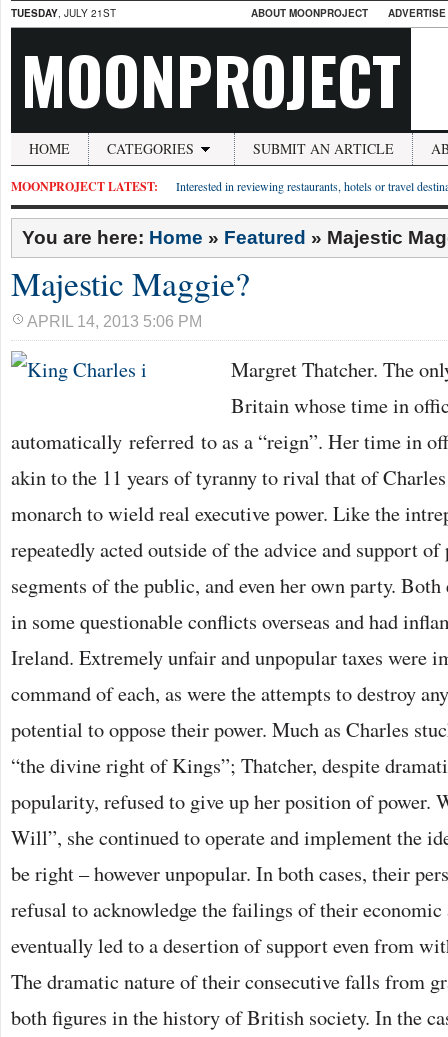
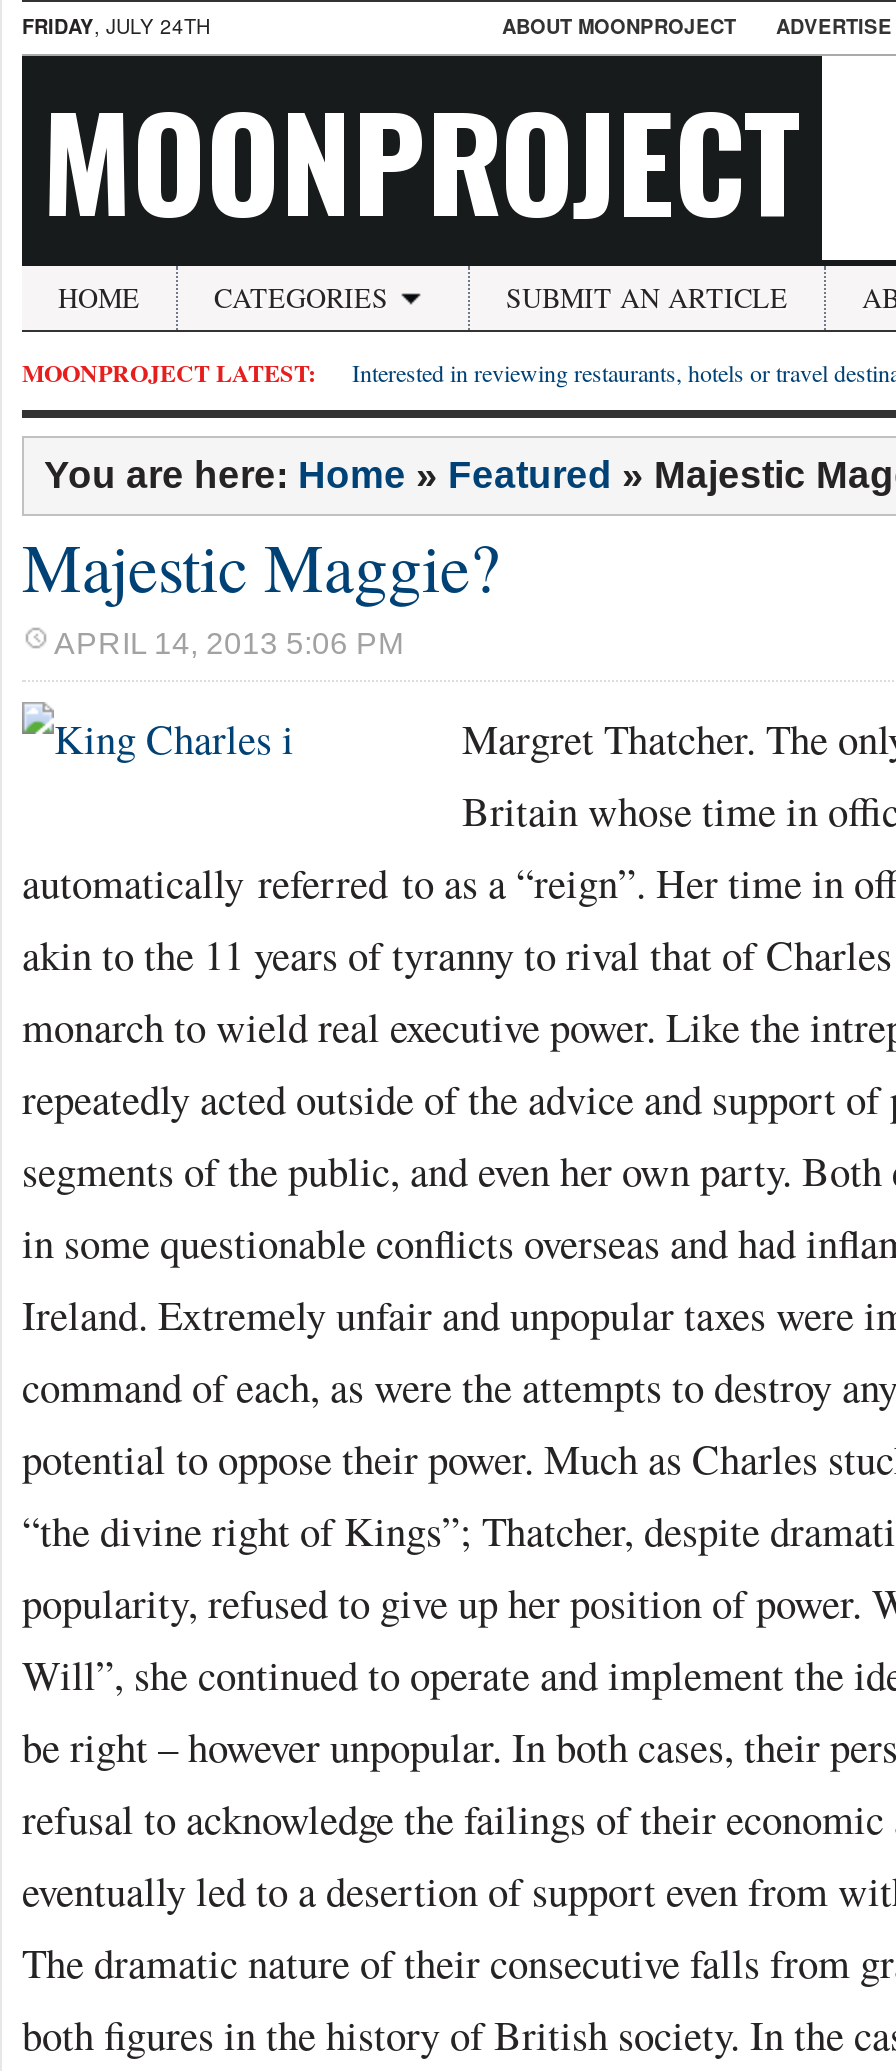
[11,6,116,20] TUESDAY, JULY 21ST -> [22,12,210,40] FRIDAY, JULY 24TH

